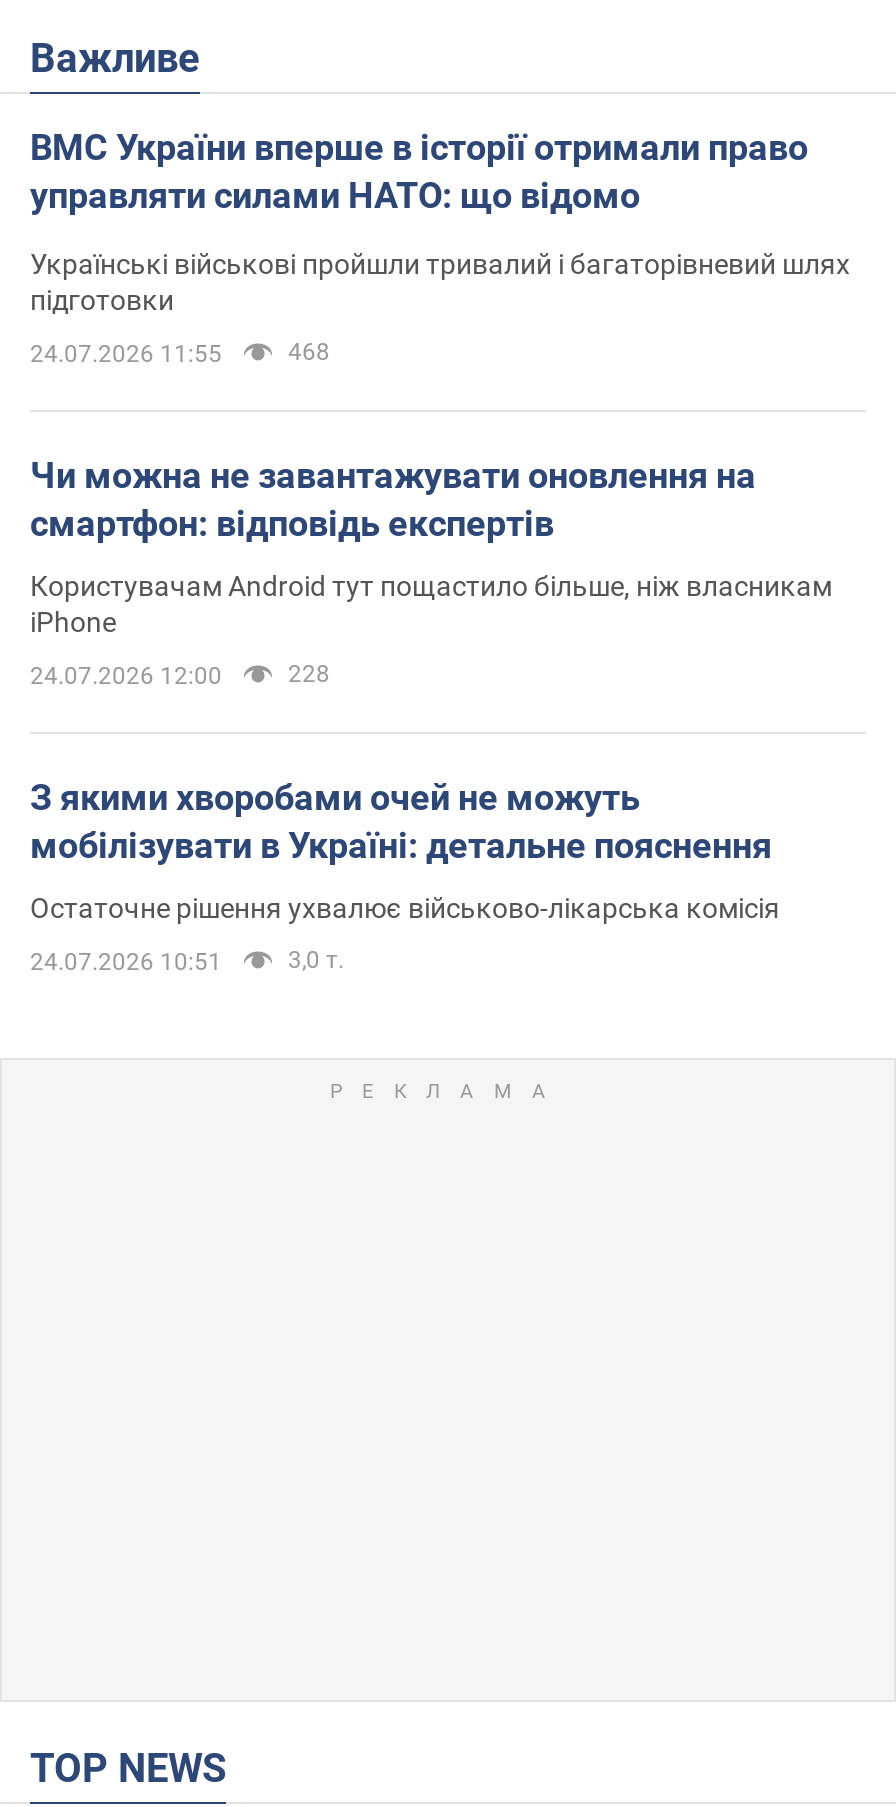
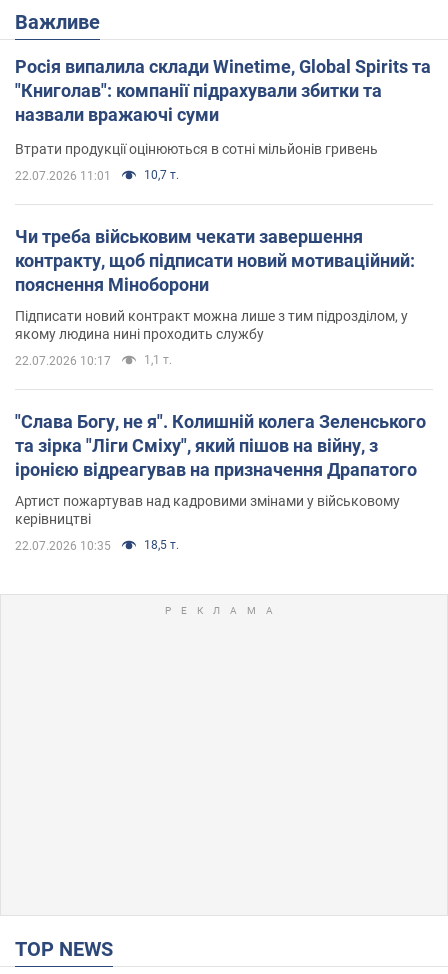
[30,125,808,215] ВМС України вперше в історії отримали право | управляти силами НАТО: що відомо -> [15,56,431,125] Росія випалила склади Winetime, Global Spirits та | "Книголав": компанії підрахували збитки та | назвали вражаючі суми
[30,247,850,315] Українські військові пройшли тривалий і багаторівневий шлях | підготовки -> [15,141,378,157] Втрати продукції оцінюються в сотні мільйонів гривень
[30,337,330,367] 24.07.2026 11:55 | 468 -> [15,168,179,183] 22.07.2026 11:01 | 10,7 т.
[30,453,756,543] Чи можна не завантажувати оновлення на | смартфон: відповідь експертів -> [15,226,415,295] Чи треба військовим чекати завершення | контракту, щоб підписати новий мотиваційний: | пояснення Міноборони
[30,569,832,637] Користувачам Android тут пощастило більше, ніж власникам | iPhone -> [15,308,408,342] Підписати новий контракт можна лише з тим підрозділом, у | якому людина нині проходить службу
[30,659,330,689] 24.07.2026 12:00 | 228 -> [15,353,172,368] 22.07.2026 10:17 | 1,1 т.
[30,775,772,865] З якими хворобами очей не можуть | мобілізувати в Україні: детальне пояснення -> [15,411,426,480] "Слава Богу, не я". Колишній колега Зеленського | та зірка "Ліги Сміху", який пішов на війну, з | іронією відреагував на призначення Драпатого
[30,891,780,923] Остаточне рішення ухвалює військово-лікарська комісія -> [15,493,400,527] Артист пожартував над кадровими змінами у військовому | керівництві
[30,945,344,975] 24.07.2026 10:51 | 3,0 т. -> [15,538,179,553] 22.07.2026 10:35 | 18,5 т.

